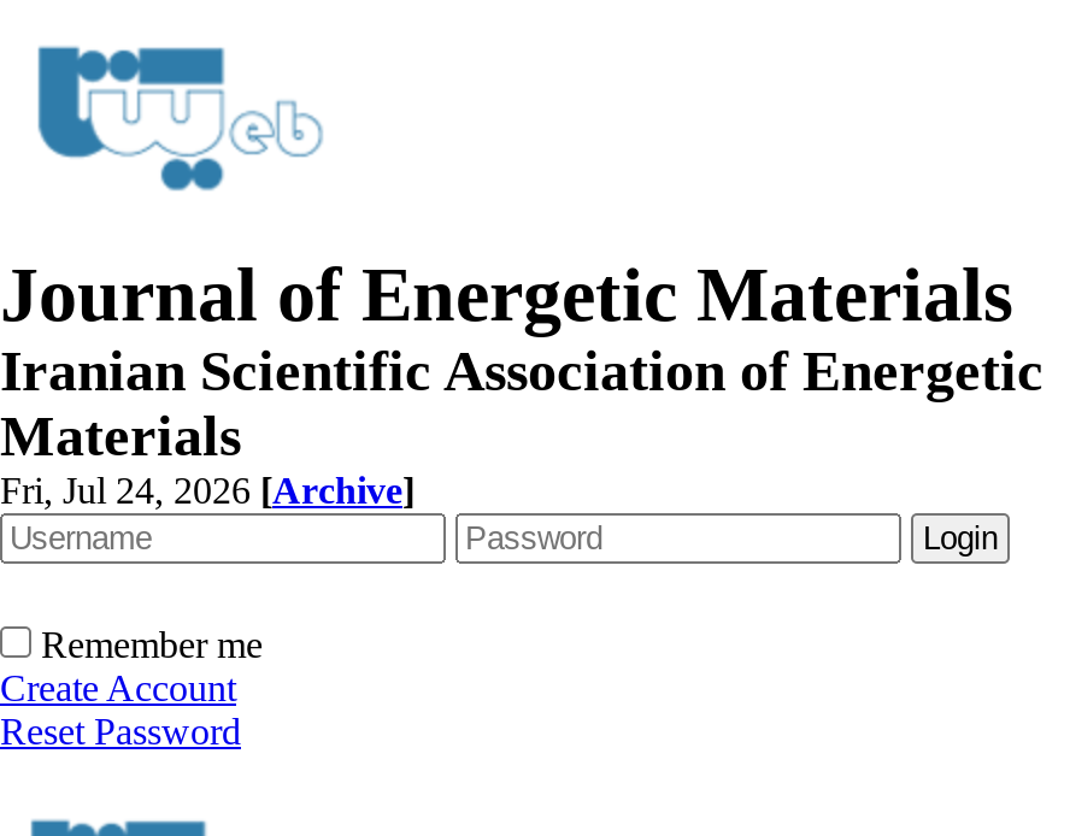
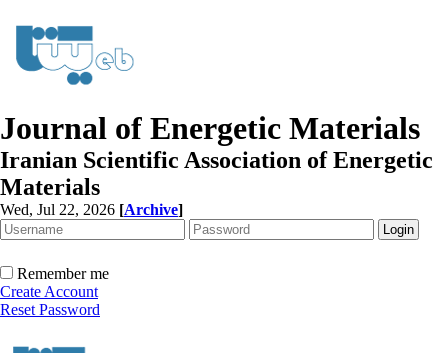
[0,470,415,511] Fri, Jul 24, 2026 [Archive] -> [0,201,183,218] Wed, Jul 22, 2026 [Archive]

